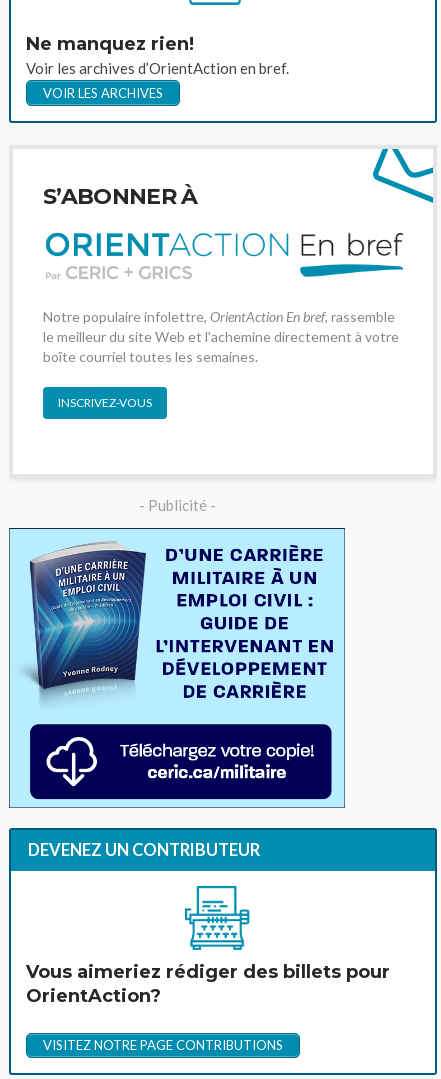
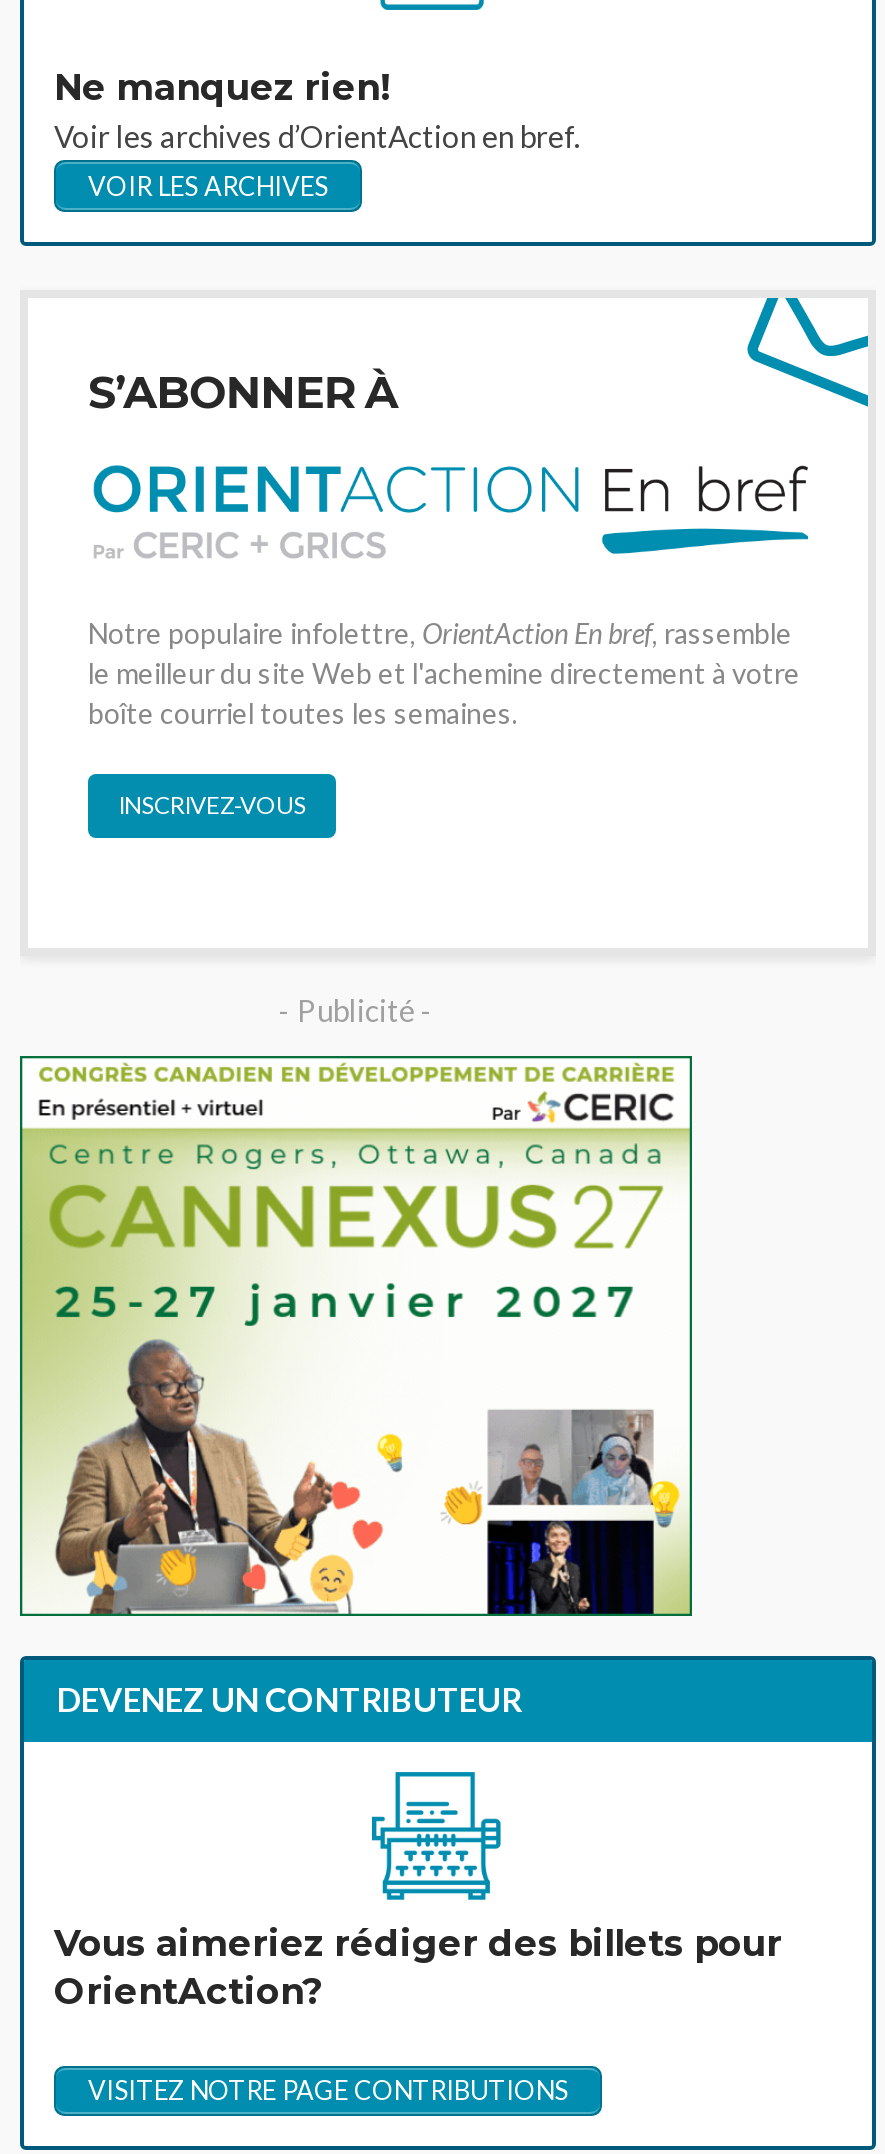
[10,530,344,807] [image] -> [20,1060,692,1616] [image]

